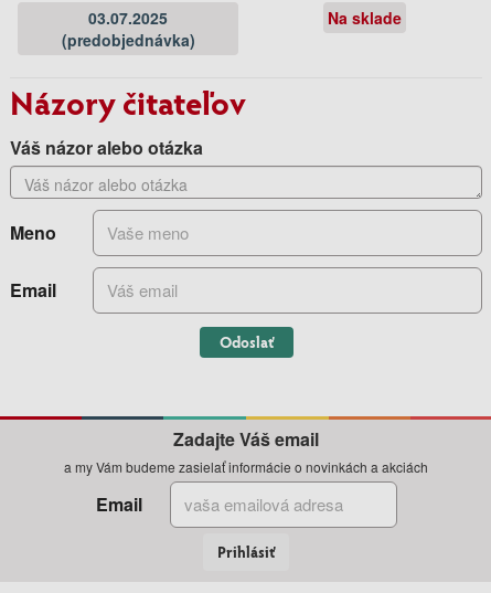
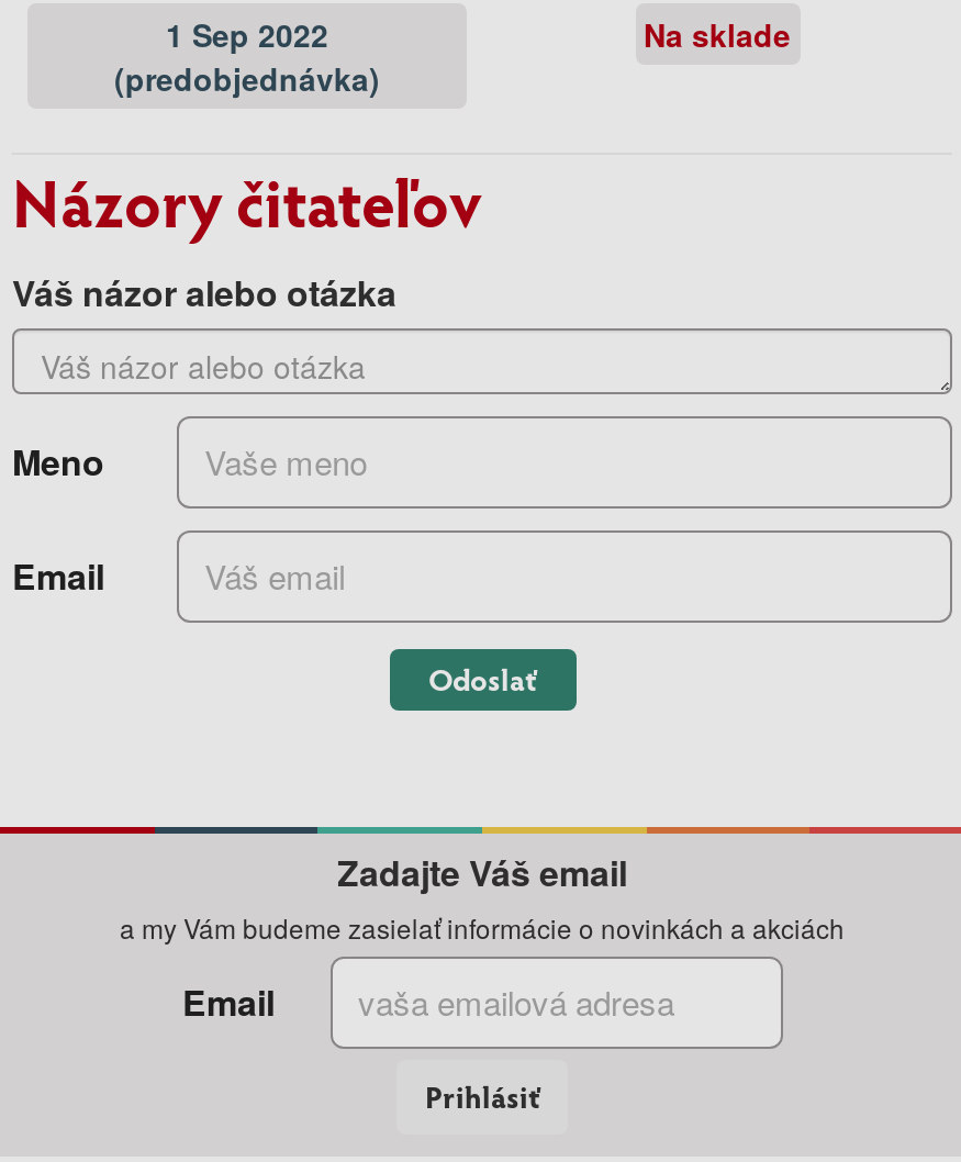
[88,6,168,28] 03.07.2025 -> [166,11,328,55] 1 Sep 2022

